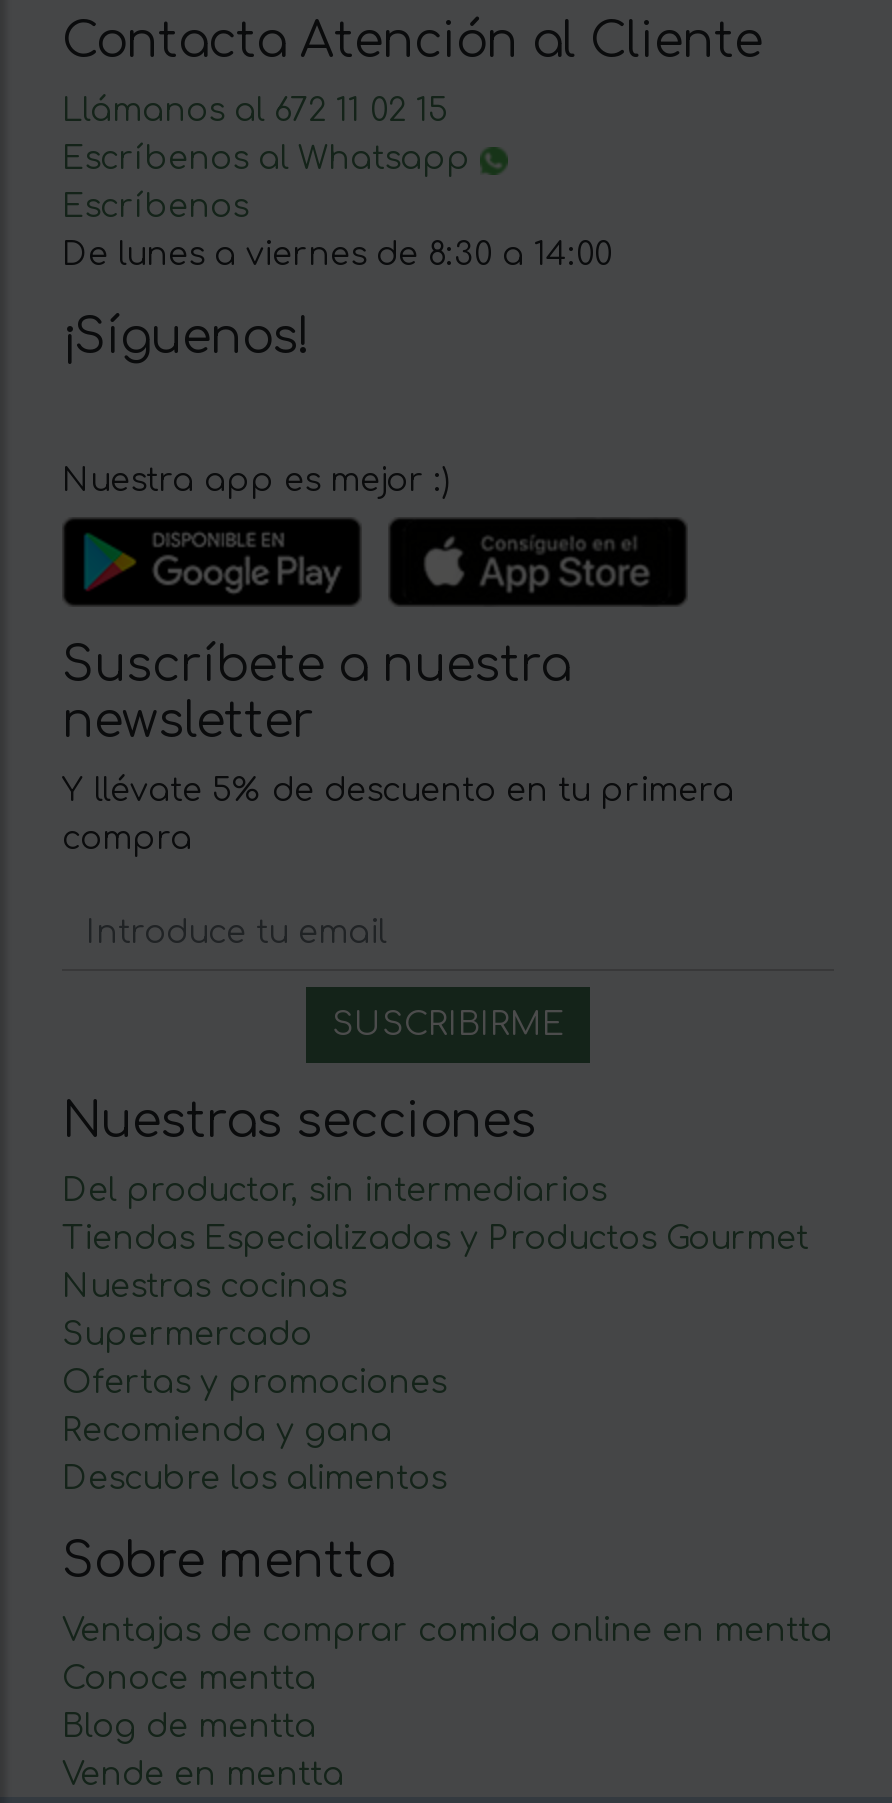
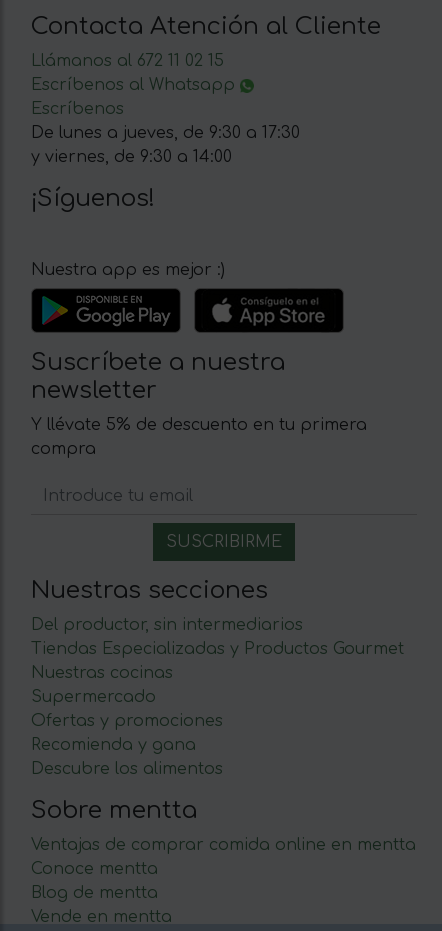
[62,238,612,274] De lunes a viernes de 8:30 a 14:00 -> [31,124,300,166] De lunes a jueves, de 9:30 a 17:30 | y viernes, de 9:30 a 14:00

